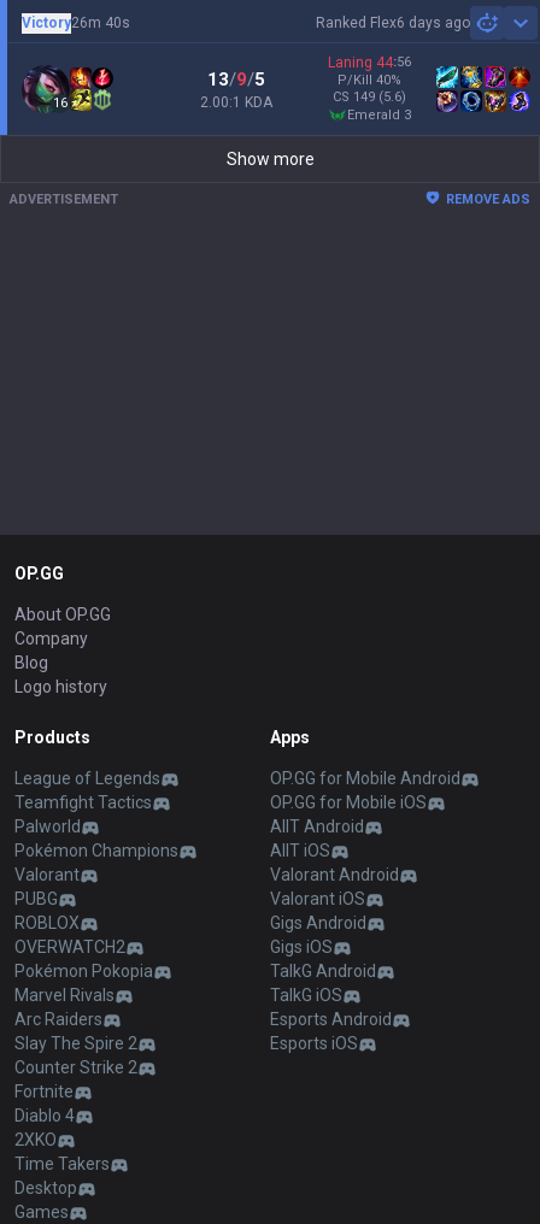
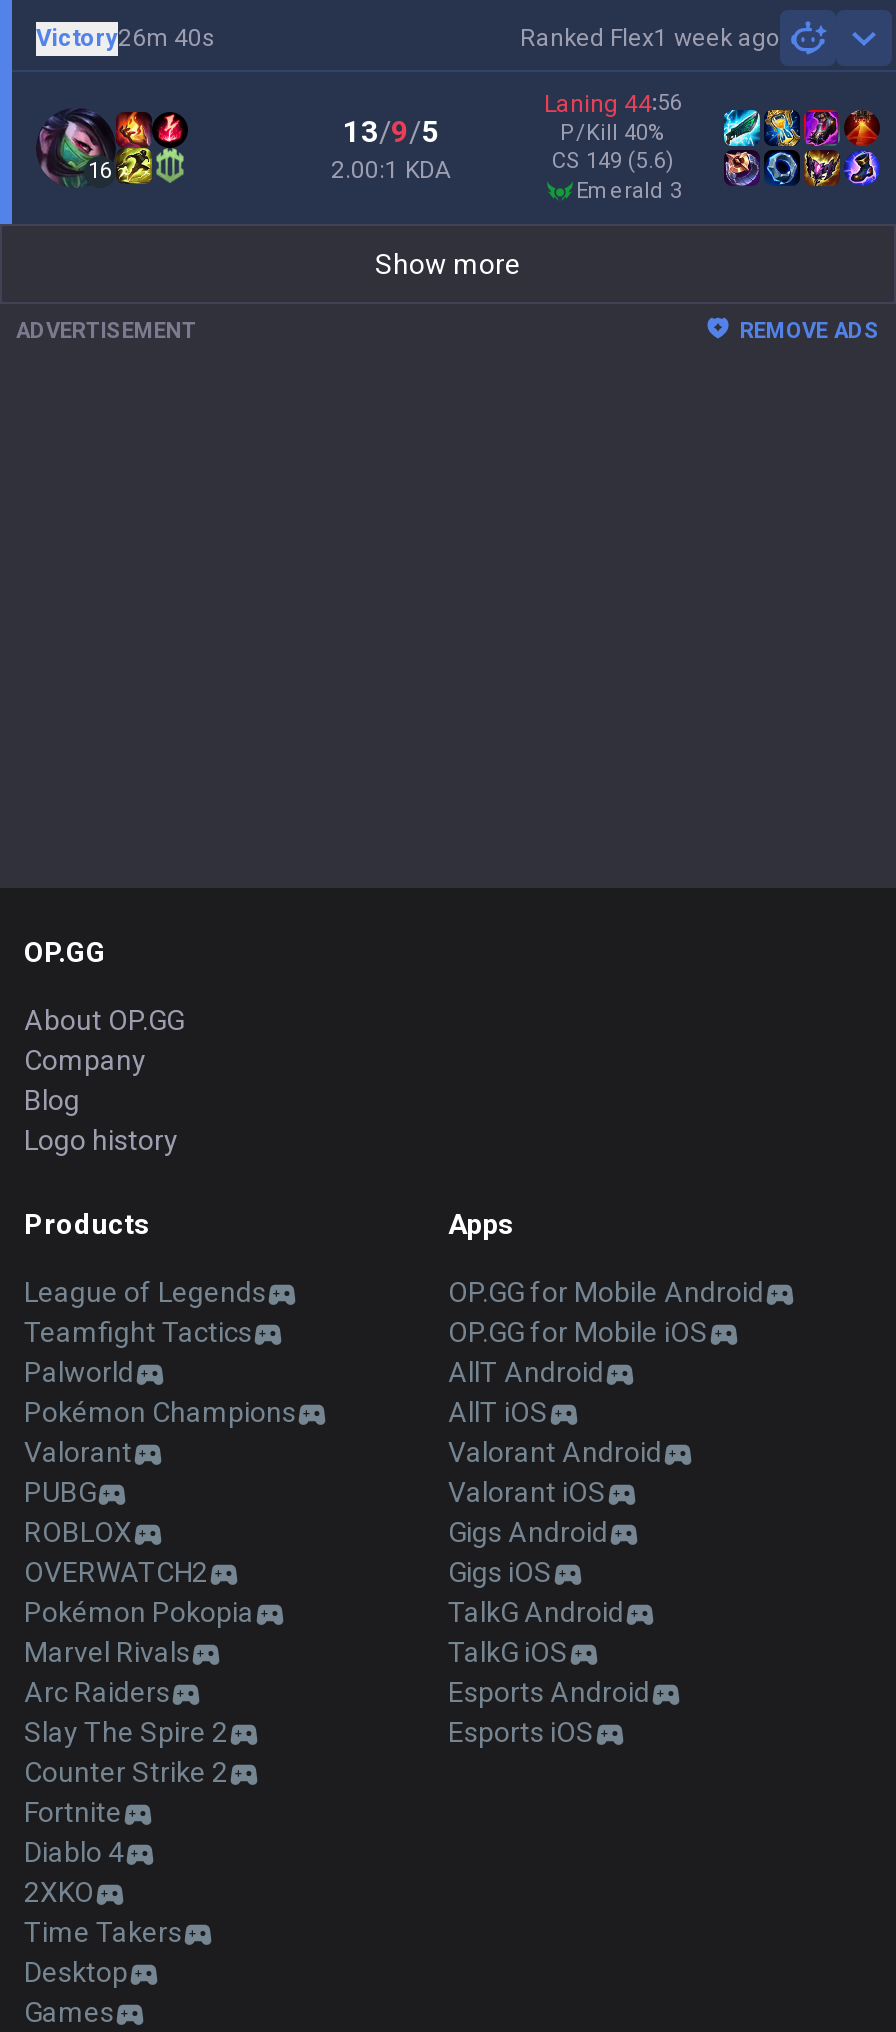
[316,14,470,31] Ranked Flex6 days ago -> [520,23,780,52] Ranked Flex1 week ago

